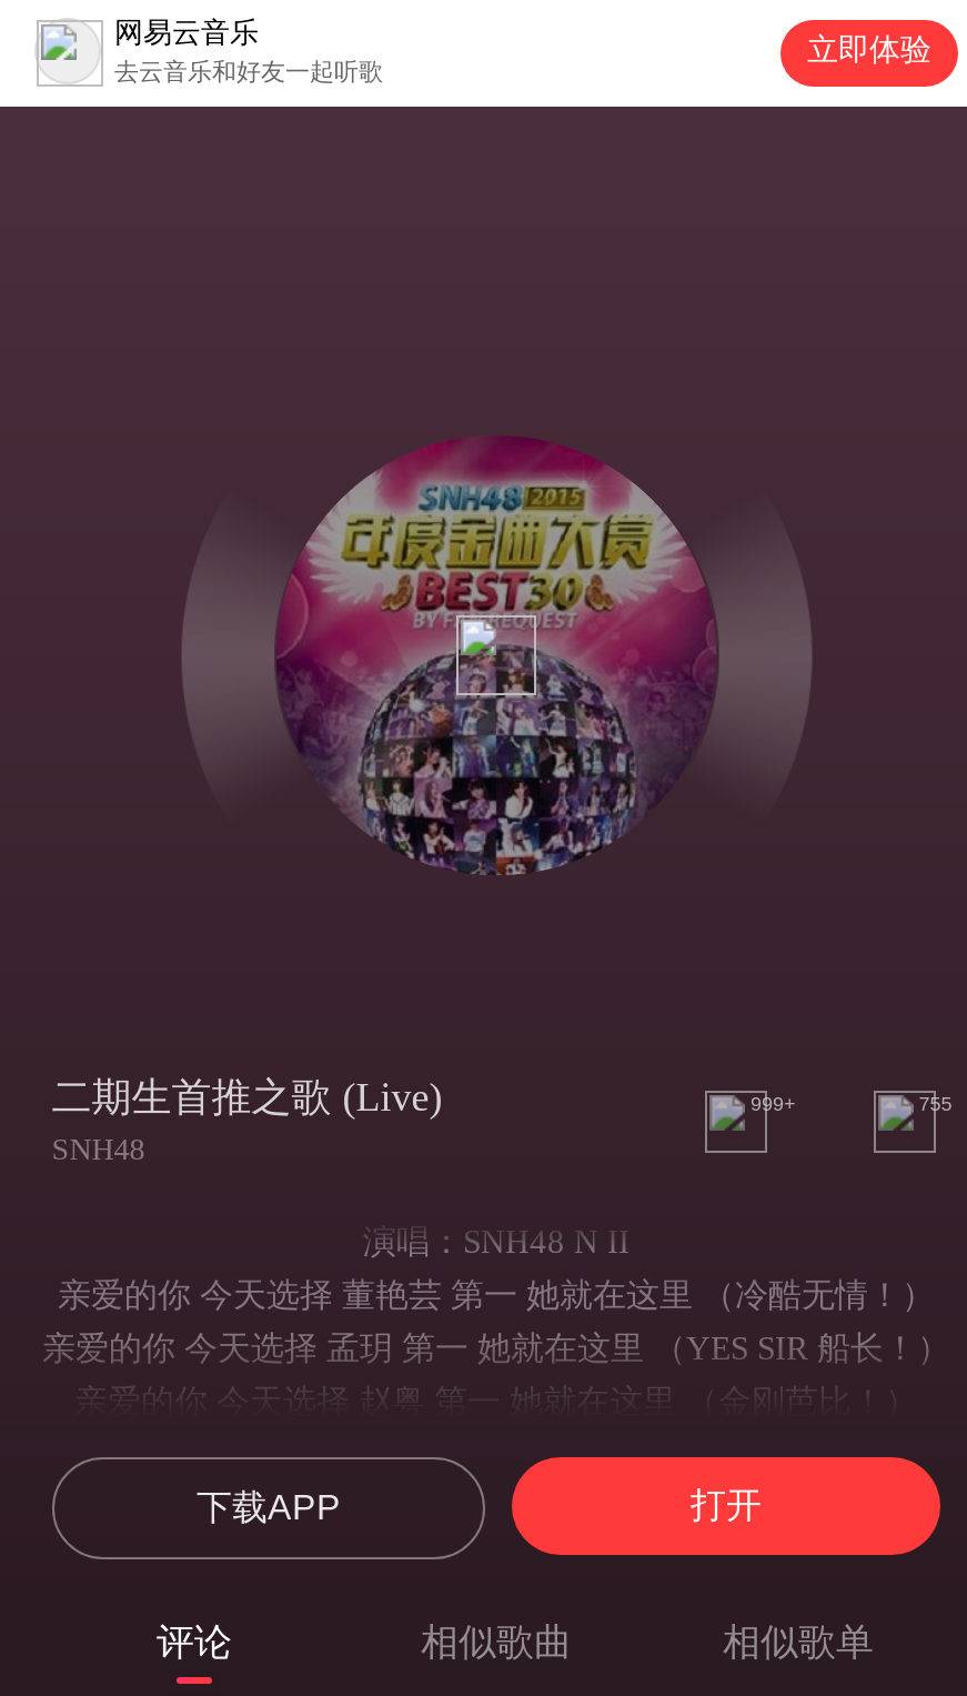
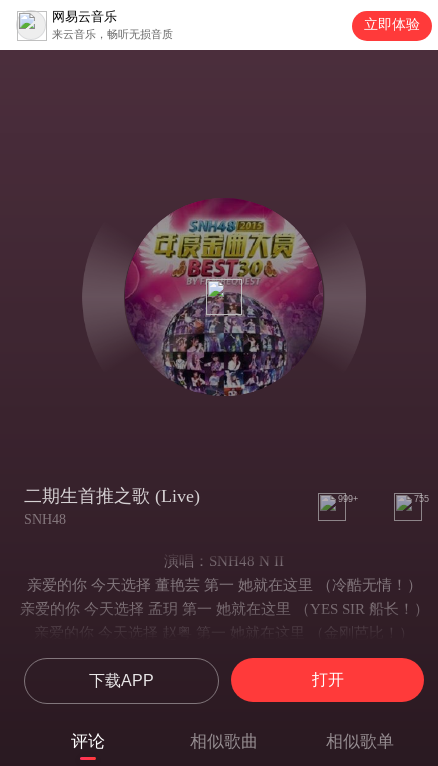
[114,58,383,84] 去云音乐和好友一起听歌 -> [52,28,173,40] 来云音乐，畅听无损音质

